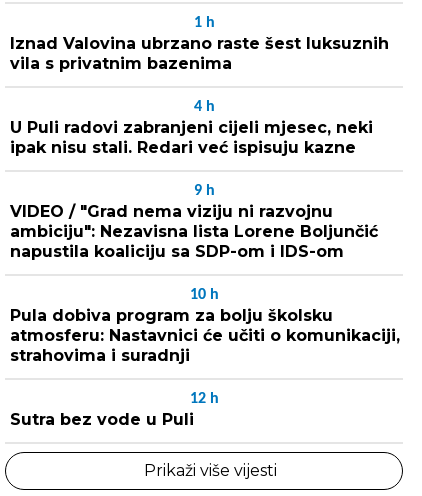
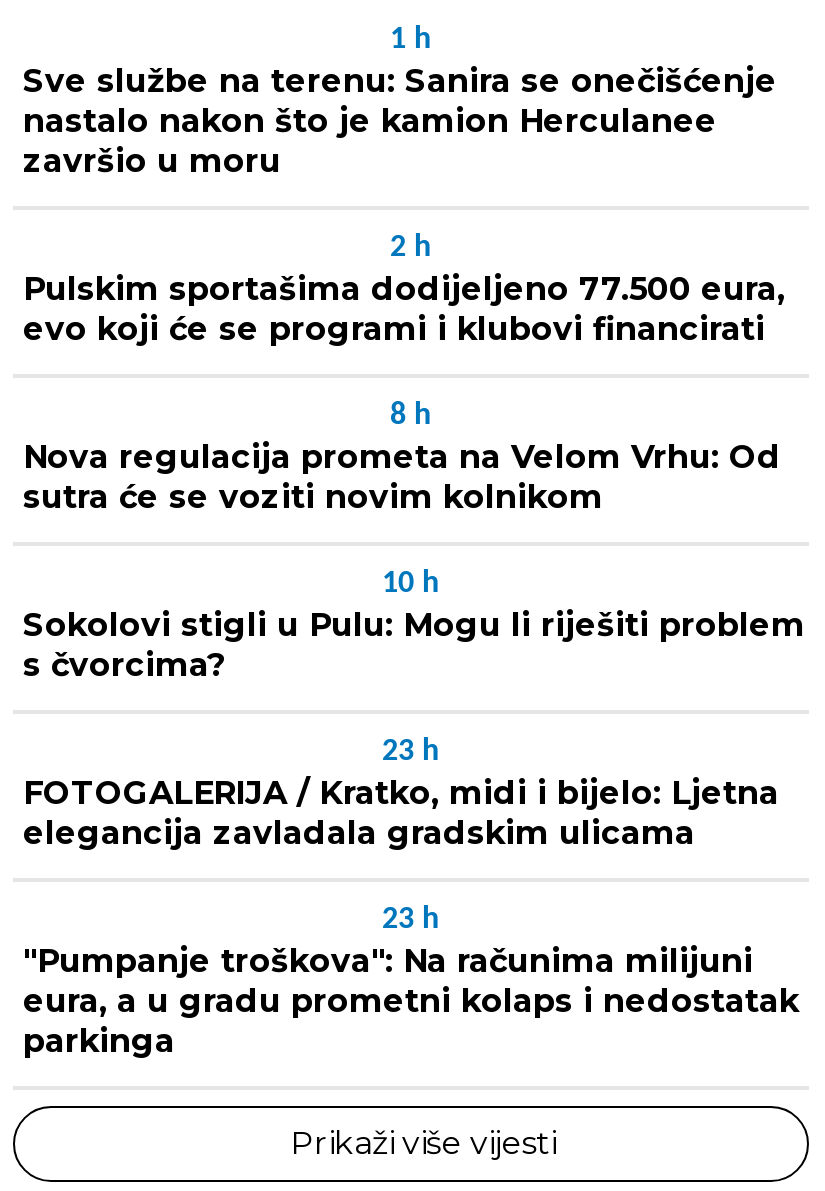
[10,34,389,73] Iznad Valovina ubrzano raste šest luksuznih | vila s privatnim bazenima -> [23,62,777,180] Sve službe na terenu: Sanira se onečišćenje | nastalo nakon što je kamion Herculanee | završio u moru
[10,99,373,157] 4 h | U Puli radovi zabranjeni cijeli mjesec, neki | ipak nisu stali. Redari već ispisuju kazne -> [23,232,785,348] 2 h | Pulskim sportašima dodijeljeno 77.500 eura, | evo koji će se programi i klubovi financirati
[10,183,378,261] 9 h | VIDEO / "Grad nema viziju ni razvojnu | ambiciju": Nezavisna lista Lorene Boljunčić | napustila koaliciju sa SDP-om i IDS-om -> [23,400,781,516] 8 h | Nova regulacija prometa na Velom Vrhu: Od | sutra će se voziti novim kolnikom
[10,306,400,429] Pula dobiva program za bolju školsku | atmosferu: Nastavnici će učiti o komunikaciji, | strahovima i suradnji | 12 h | Sutra bez vode u Puli -> [23,606,805,1060] Sokolovi stigli u Pulu: Mogu li riješiti problem | s čvorcima? | 23 h | FOTOGALERIJA / Kratko, midi i bijelo: Ljetna | elegancija zavladala gradskim ulicama | 23 h | "Pumpanje troškova": Na računima milijuni | eura, a u gradu prometni kolaps i nedostatak | parkinga

